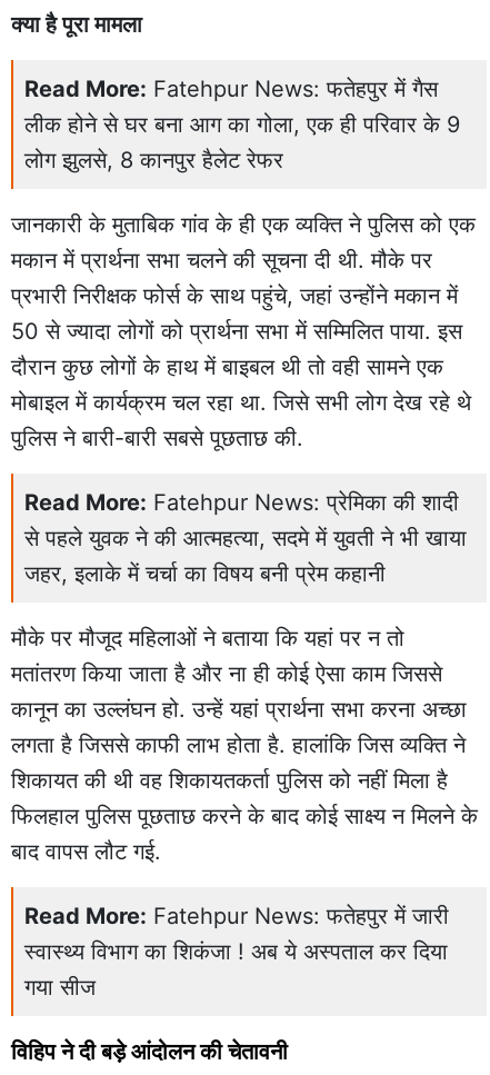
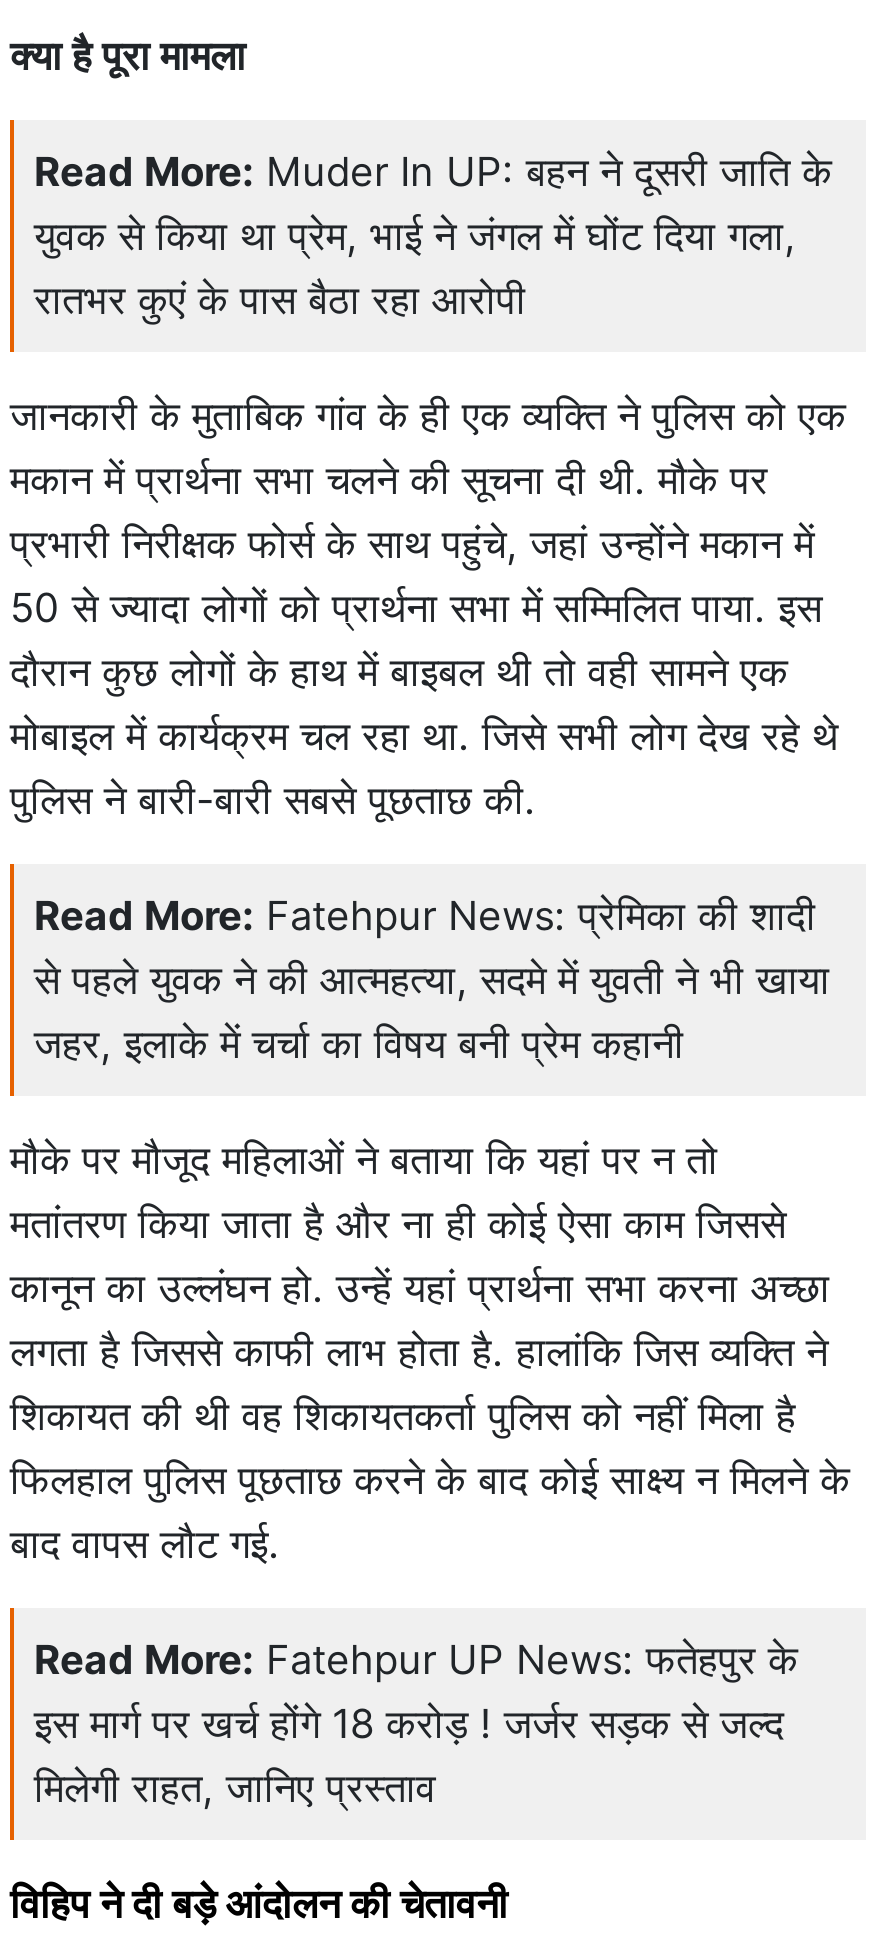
[24,75,460,173] Read More: Fatehpur News: फतेहपुर में गैस | लीक होने से घर बना आग का गोला, एक ही परिवार के 9 | लोग झुलसे, 8 कानपुर हैलेट रेफर -> [34,147,832,323] Read More: Muder In UP: बहन ने दूसरी जाति के | युवक से किया था प्रेम, भाई ने जंगल में घोंट दिया गला, | रातभर कुएं के पास बैठा रहा आरोपी
[24,902,449,1000] Read More: Fatehpur News: फतेहपुर में जारी | स्वास्थ्य विभाग का शिकंजा ! अब ये अस्पताल कर दिया | गया सीज -> [34,1635,798,1811] Read More: Fatehpur UP News: फतेहपुर के | इस मार्ग पर खर्च होंगे 18 करोड़ ! जर्जर सड़क से जल्द | मिलेगी राहत, जानिए प्रस्ताव

